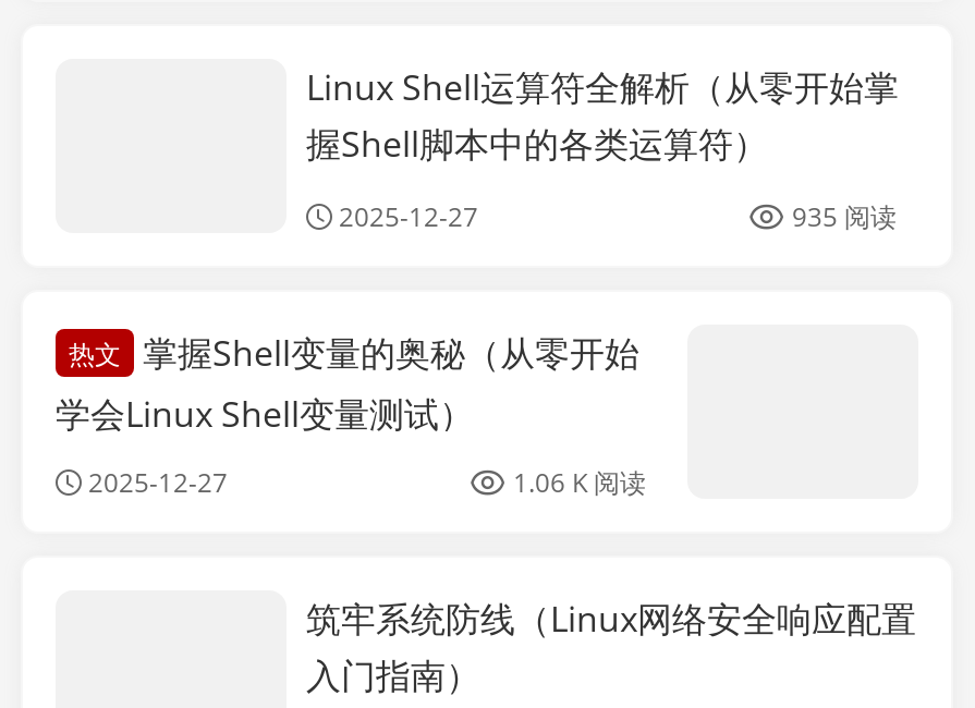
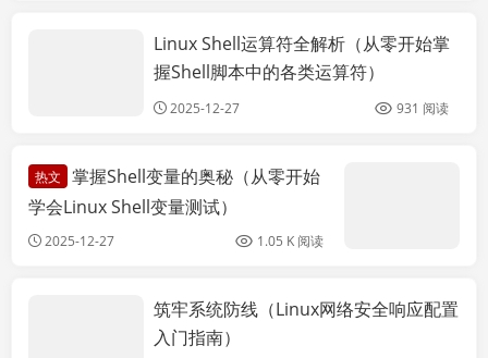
[792,198,897,235] 935 阅读 -> [396,99,449,117] 931 阅读
[513,463,646,500] 1.06 K 阅读 -> [257,231,324,250] 1.05 K 阅读

